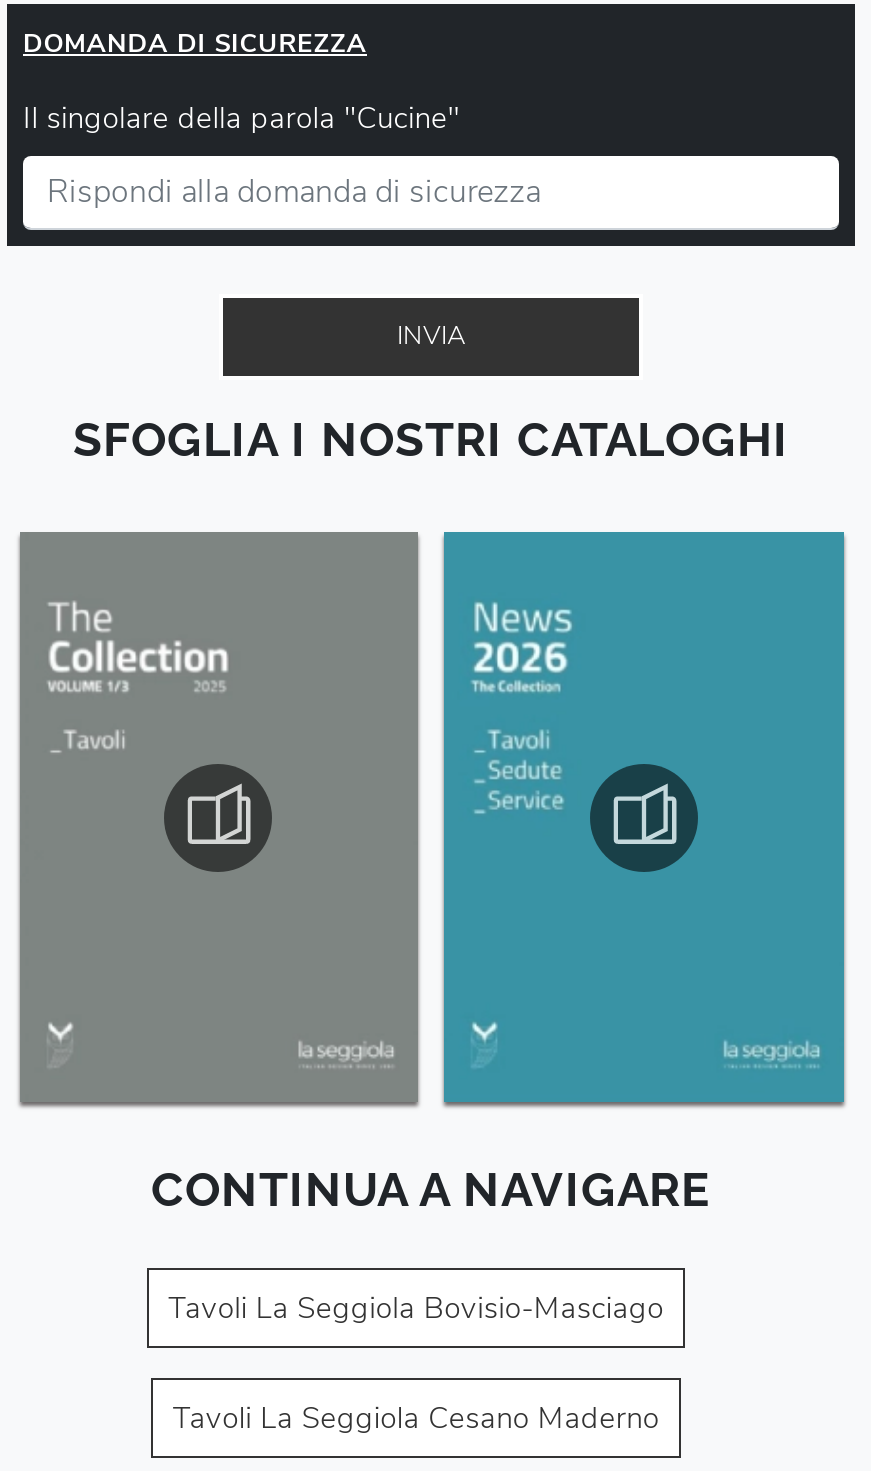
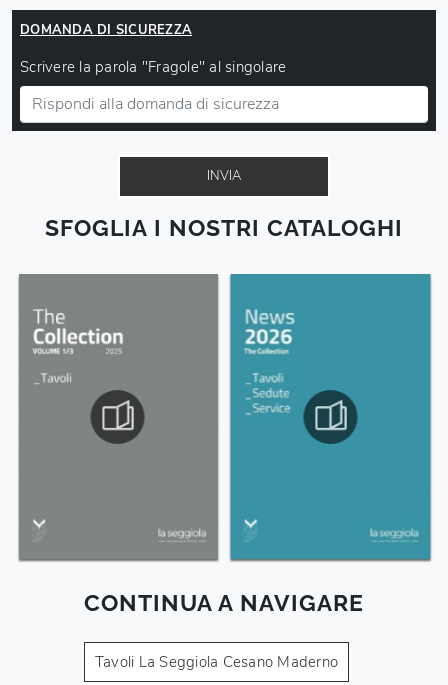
[23,97,460,137] Il singolare della parola "Cucine" -> [20,57,286,77] Scrivere la parola "Fragole" al singolare
[168,1287,664,1327] Tavoli La Seggiola Bovisio-Masciago -> none

